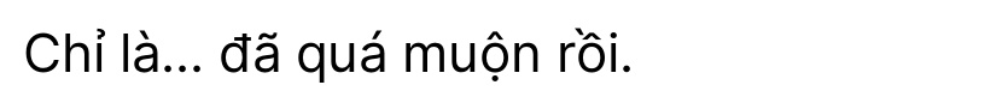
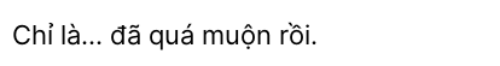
[204,22,402,84] đã quá -> [12,19,110,50] Chỉ là…

